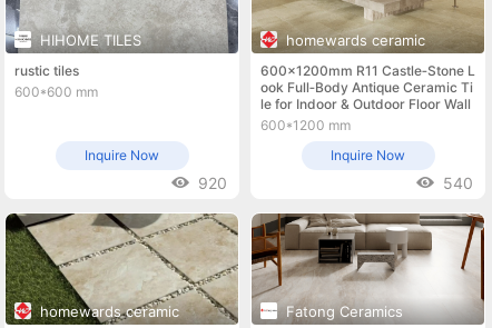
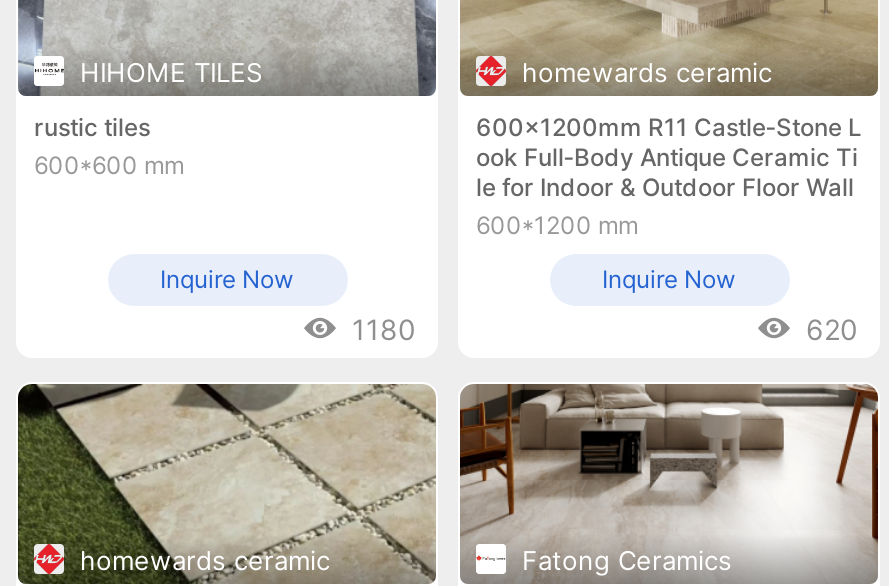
[198,173,227,192] 920 -> [352,312,416,346] 1180
[443,173,473,192] 540 -> [806,312,858,346] 620

